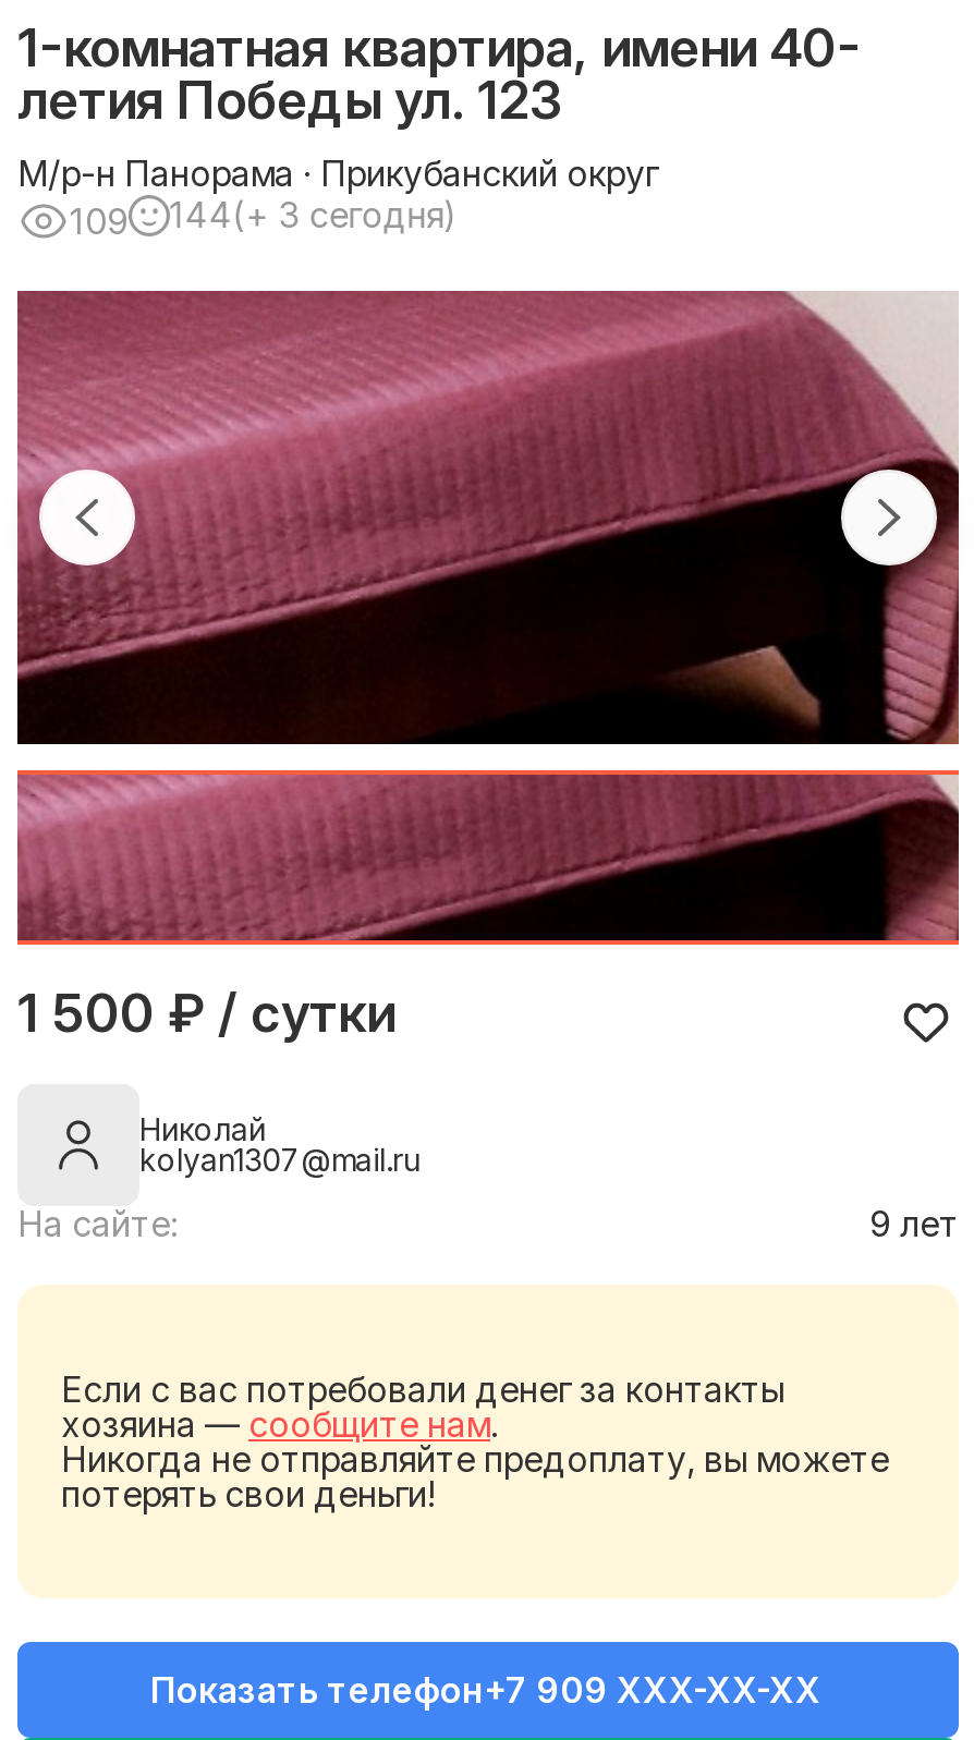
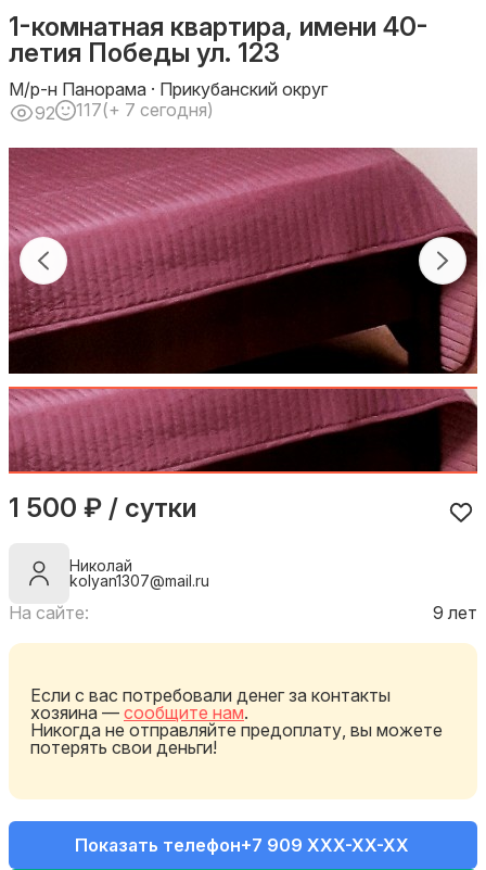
[70,199,129,243] 109 -> [35,102,55,124] 92
[170,194,457,237] 144 (+ 3 сегодня) -> [76,99,213,121] 117 (+ 7 сегодня)

